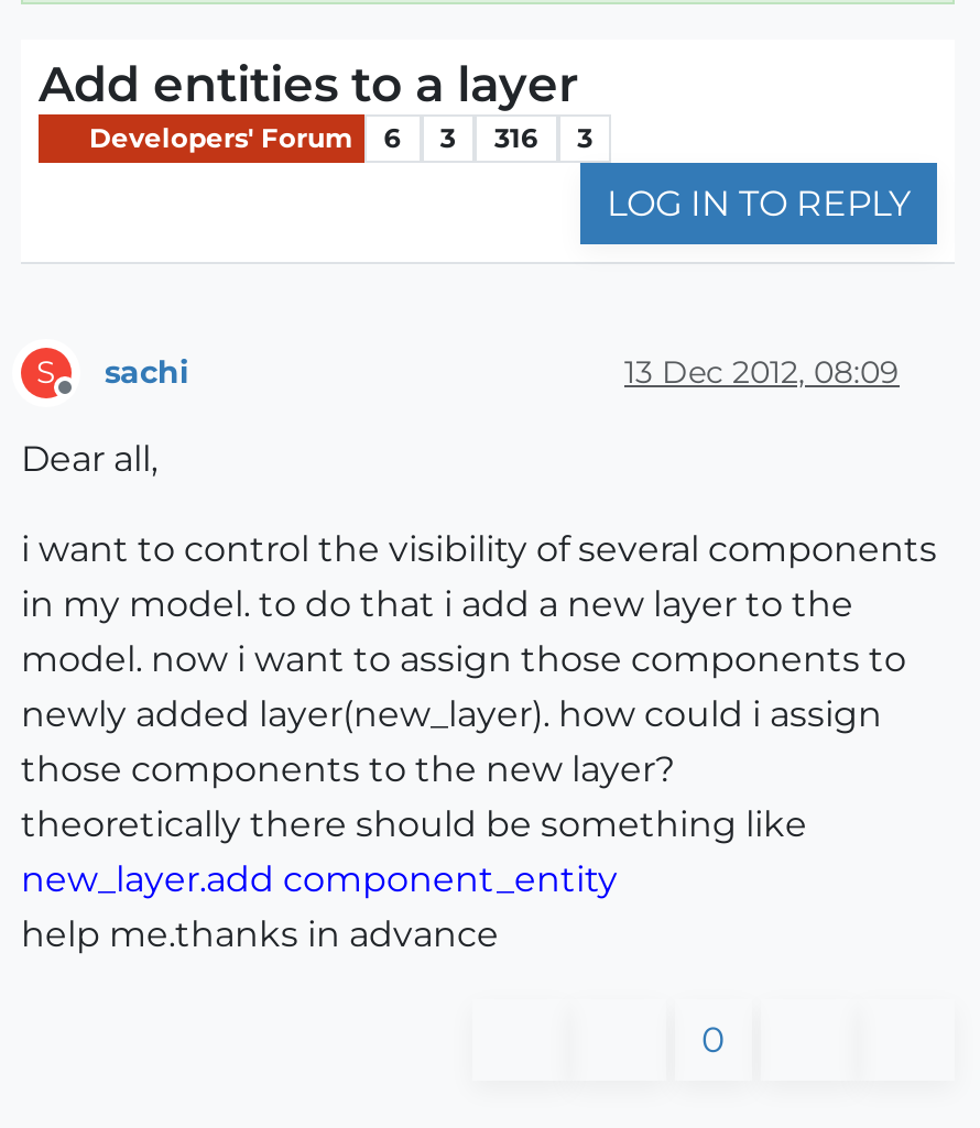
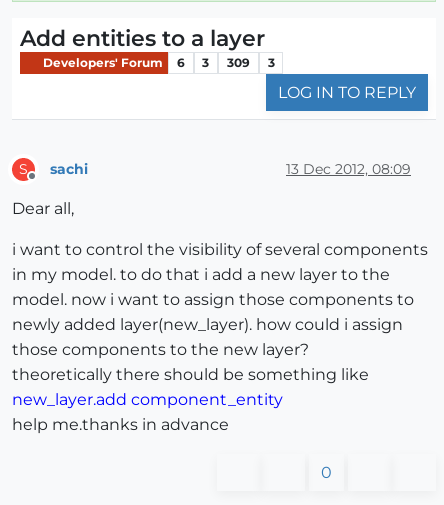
[83,121,593,154] Developers' Forum 6 3 316 3 -> [40,55,275,70] Developers' Forum 6 3 309 3

